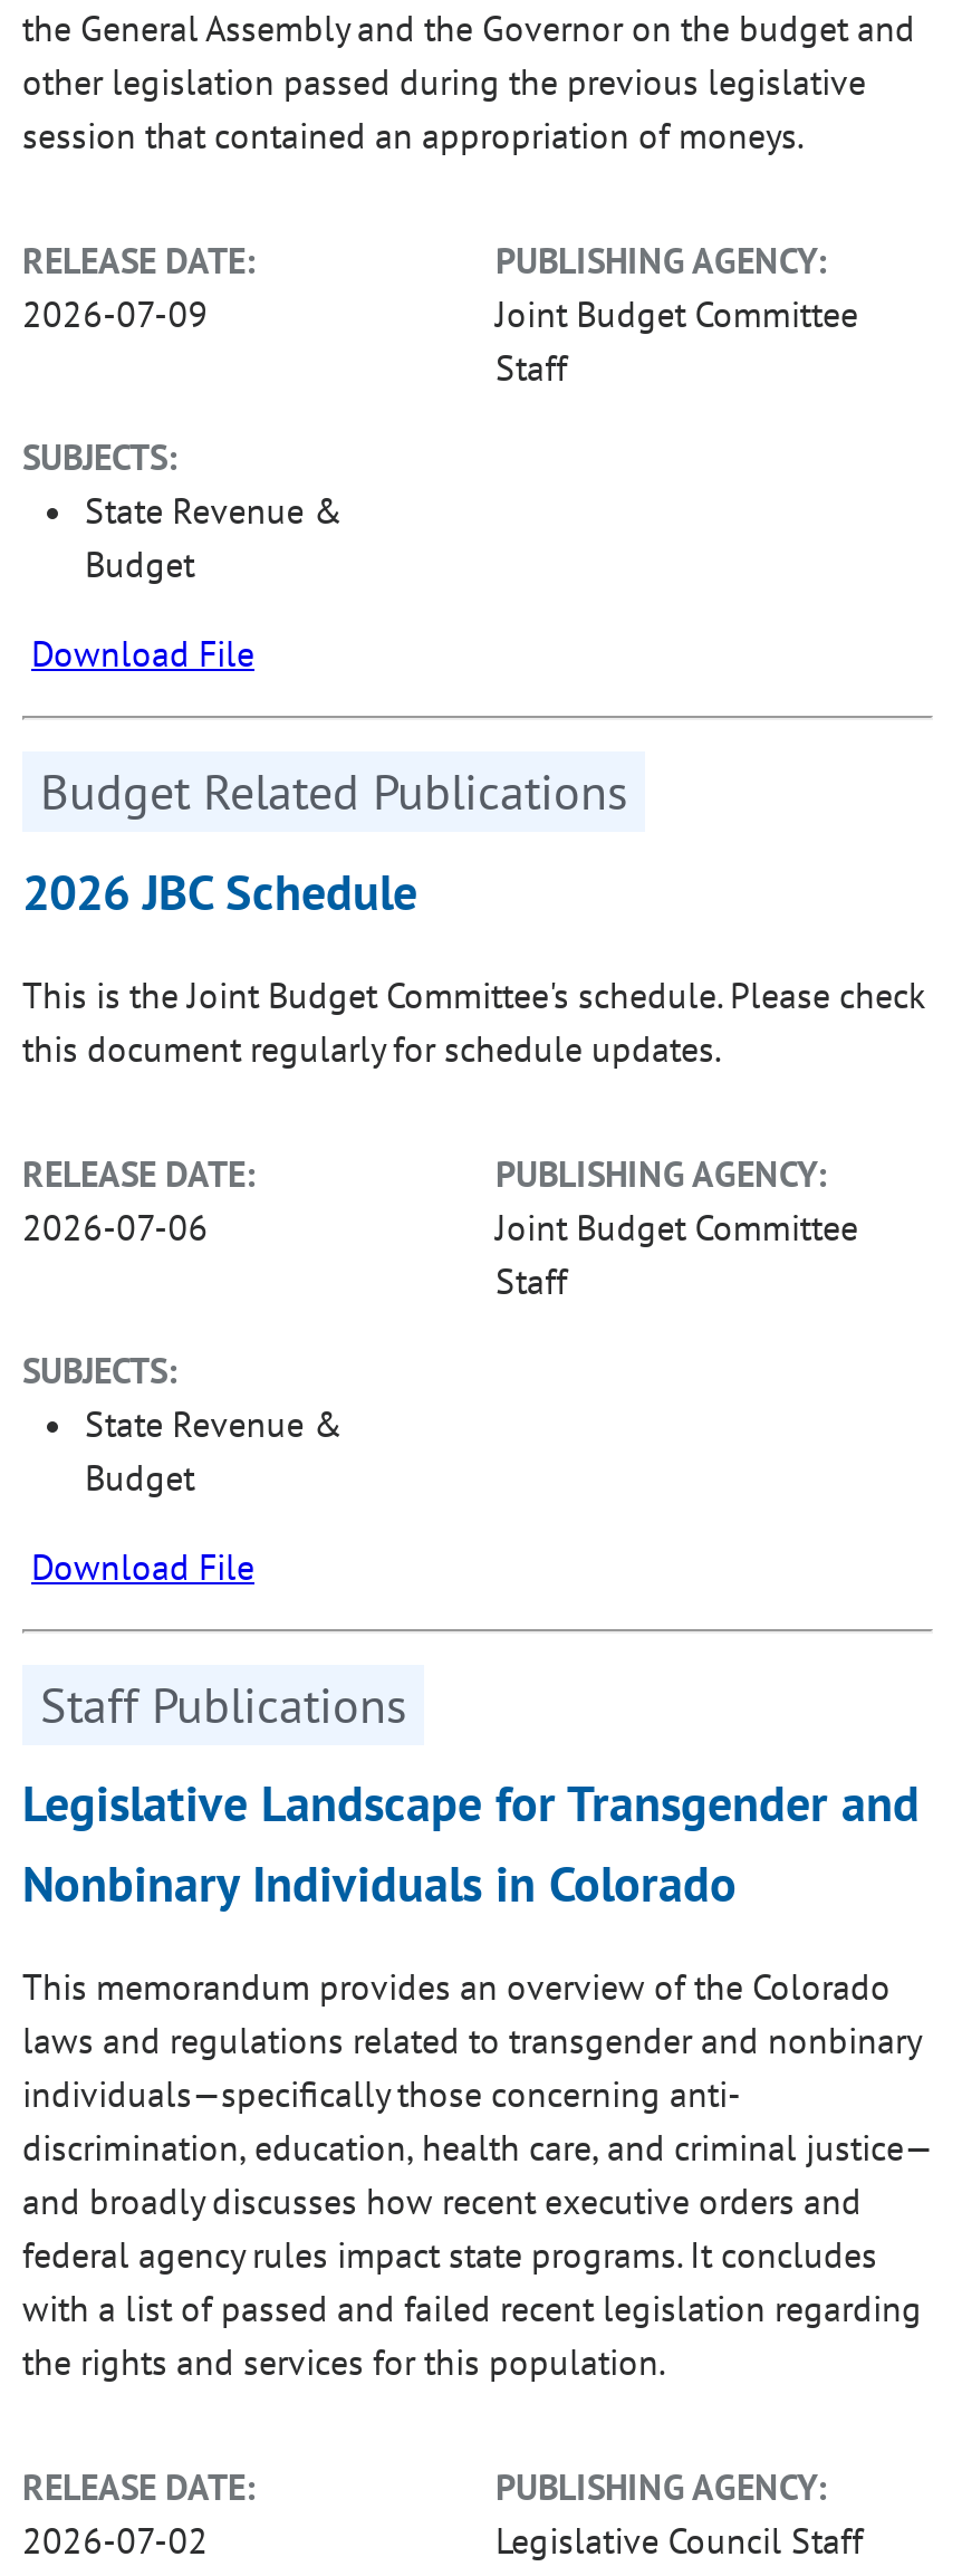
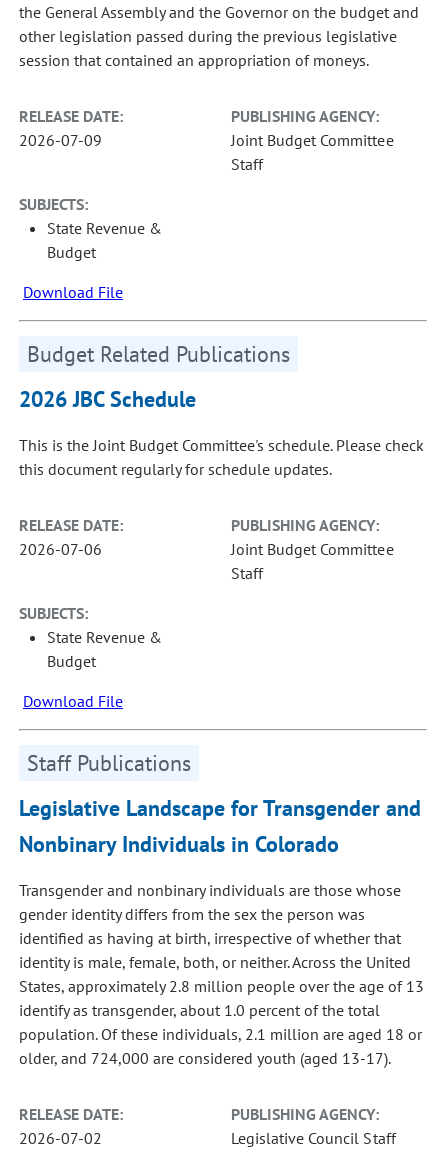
[22,1964,933,2384] This memorandum provides an overview of the Colorado | laws and regulations related to transgender and nonbinary | individuals—specifically those concerning anti- | discrimination, education, health care, and criminal justice— | and broadly discusses how recent executive orders and | federal agency rules impact state programs. It concludes | with a list of passed and failed recent legislation regarding | the rights and services for this population. -> [19,880,424,1068] Transgender and nonbinary individuals are those whose | gender identity differs from the sex the person was | identified as having at birth, irrespective of whether that | identity is male, female, both, or neither. Across the United | States, approximately 2.8 million people over the age of 13 | identify as transgender, about 1.0 percent of the total | population. Of these individuals, 2.1 million are aged 18 or | older, and 724,000 are considered youth (aged 13-17).

